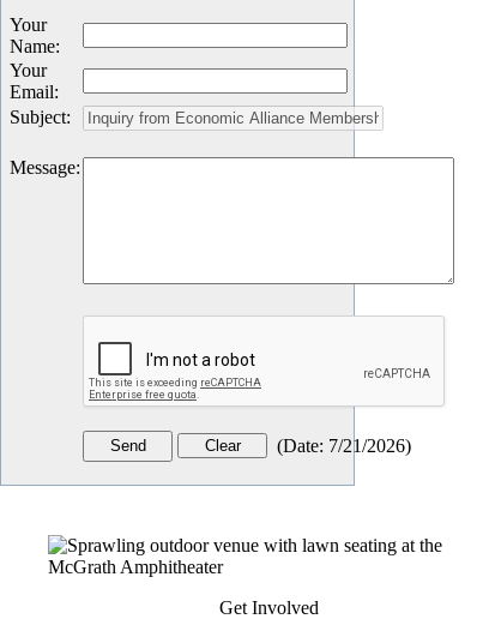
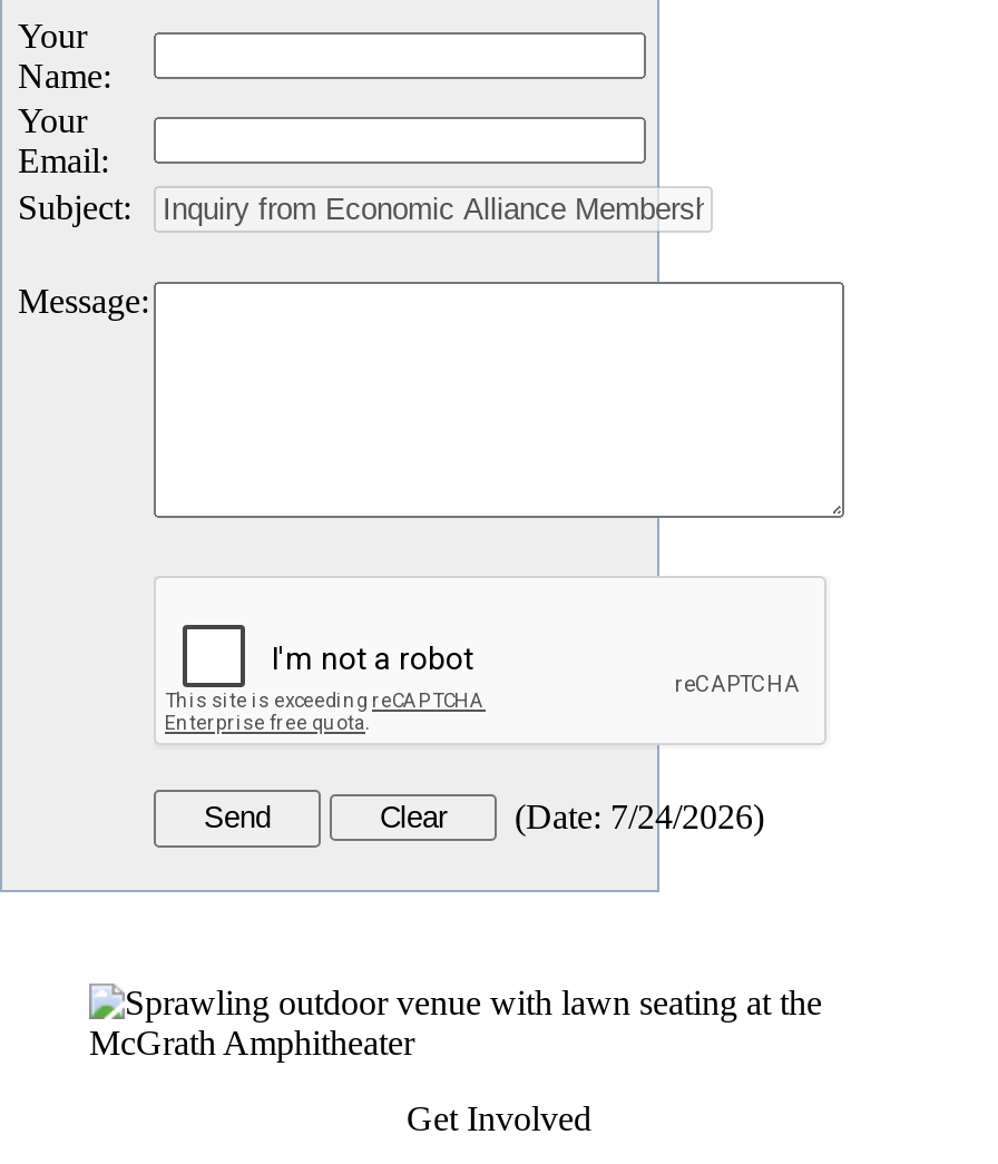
[267,435,411,455] (Date: 7/21/2026) -> [497,797,764,835] (Date: 7/24/2026)

